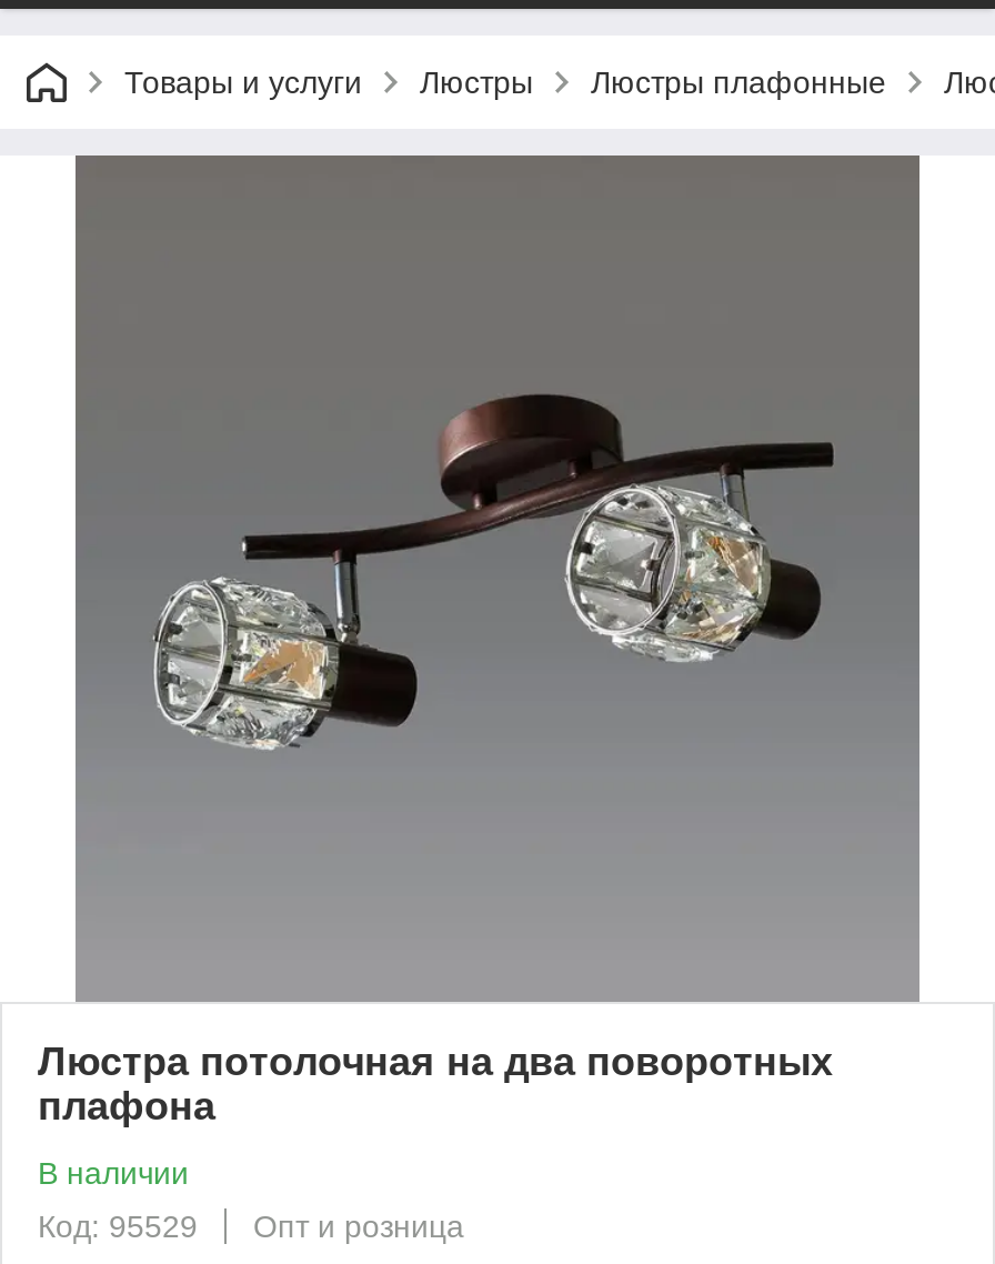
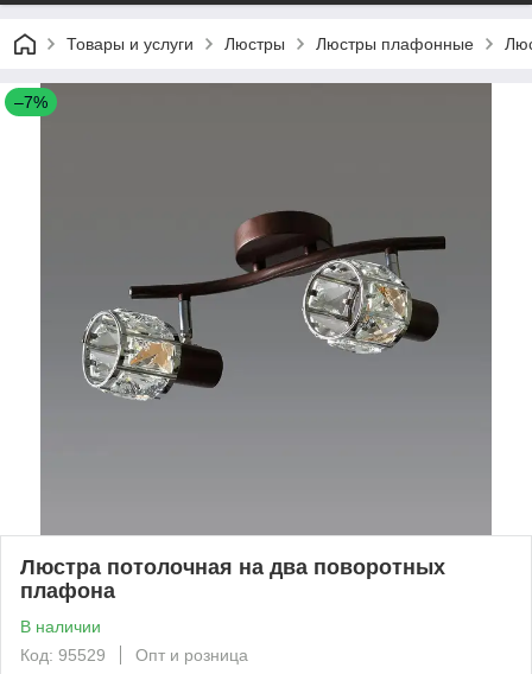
none -> [14,93,47,112] –7%

